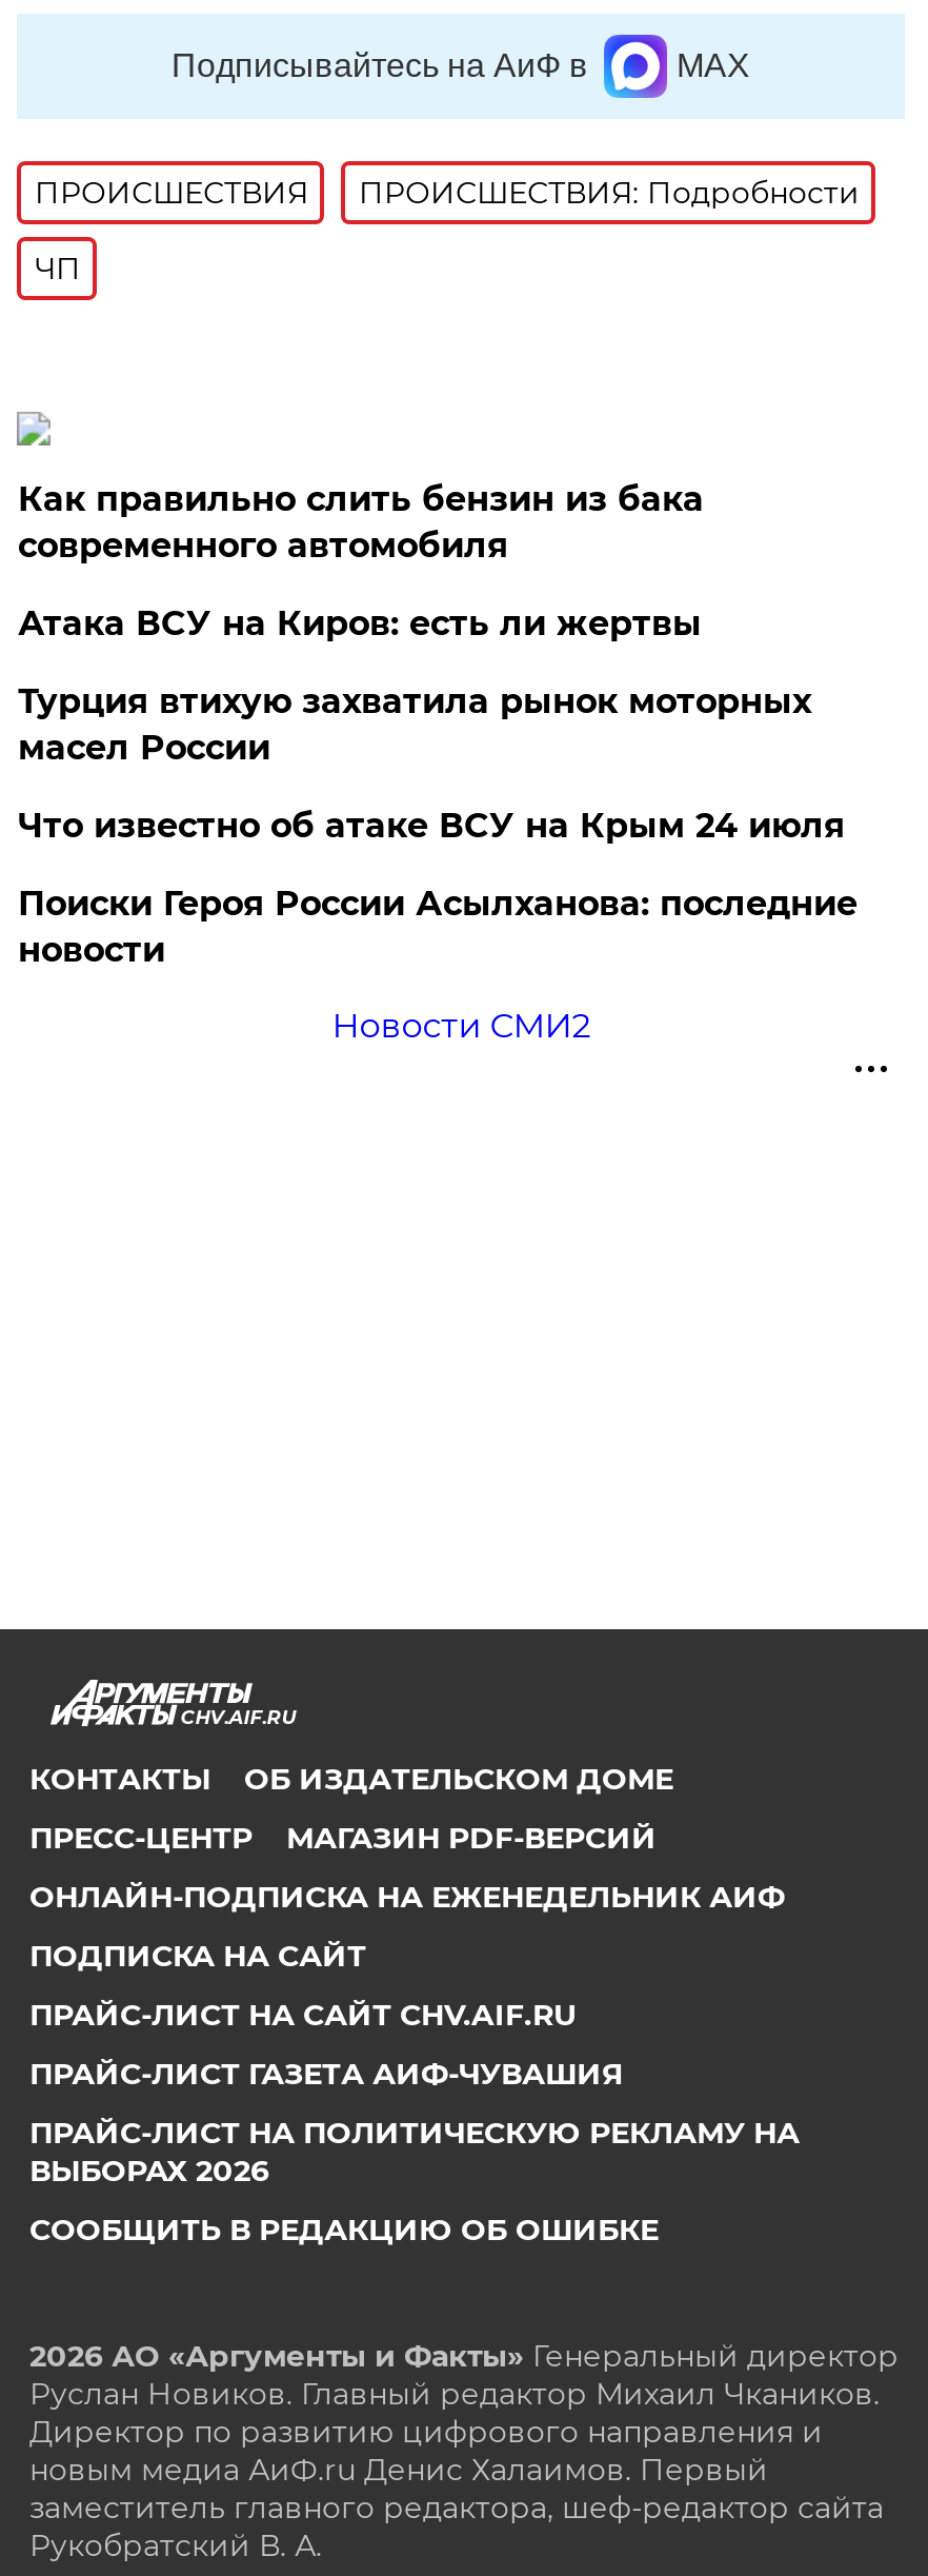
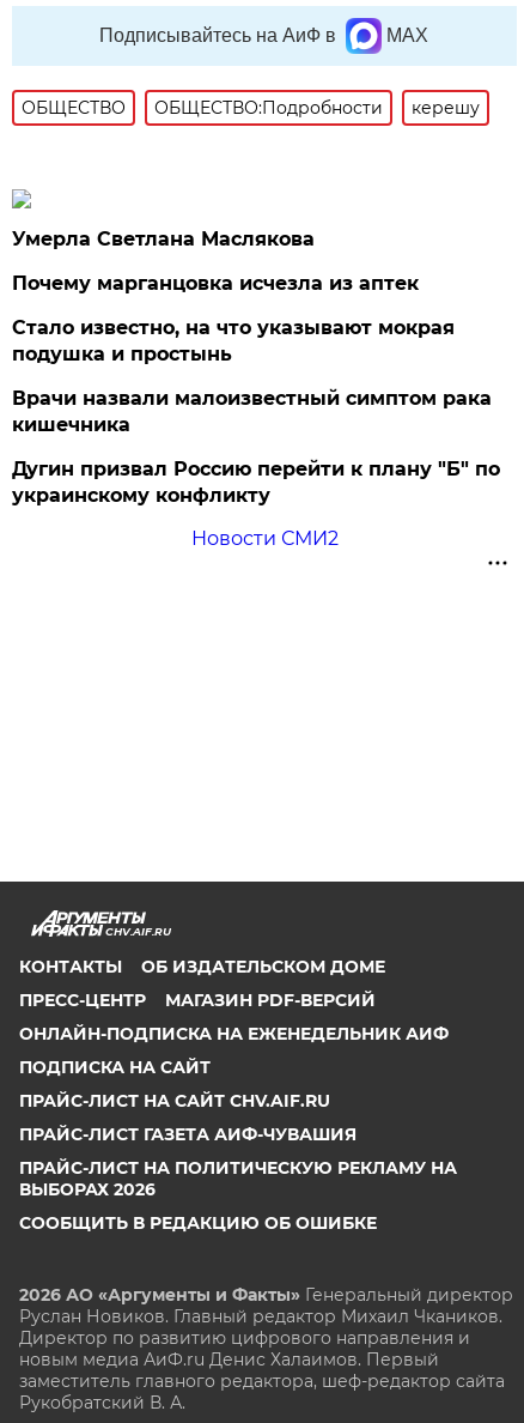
[35,174,859,288] ПРОИСШЕСТВИЯ | ПРОИСШЕСТВИЯ: Подробности | ЧП -> [22,97,480,119] ОБЩЕСТВО | ОБЩЕСТВО:Подробности | керешу
[18,479,857,970] Как правильно слить бензин из бака | современного автомобиля | Атака ВСУ на Киров: есть ли жертвы | Турция втихую захватила рынок моторных | масел России | Что известно об атаке ВСУ на Крым 24 июля | Поиски Героя России Асылханова: последние | новости -> [12,228,501,507] Умерла Светлана Маслякова | Почему марганцовка исчезла из аптек | Стало известно, на что указывают мокрая | подушка и простынь | Врачи назвали малоизвестный симптом рака | кишечника | Дугин призвал Россию перейти к плану "Б" по | украинскому конфликту

